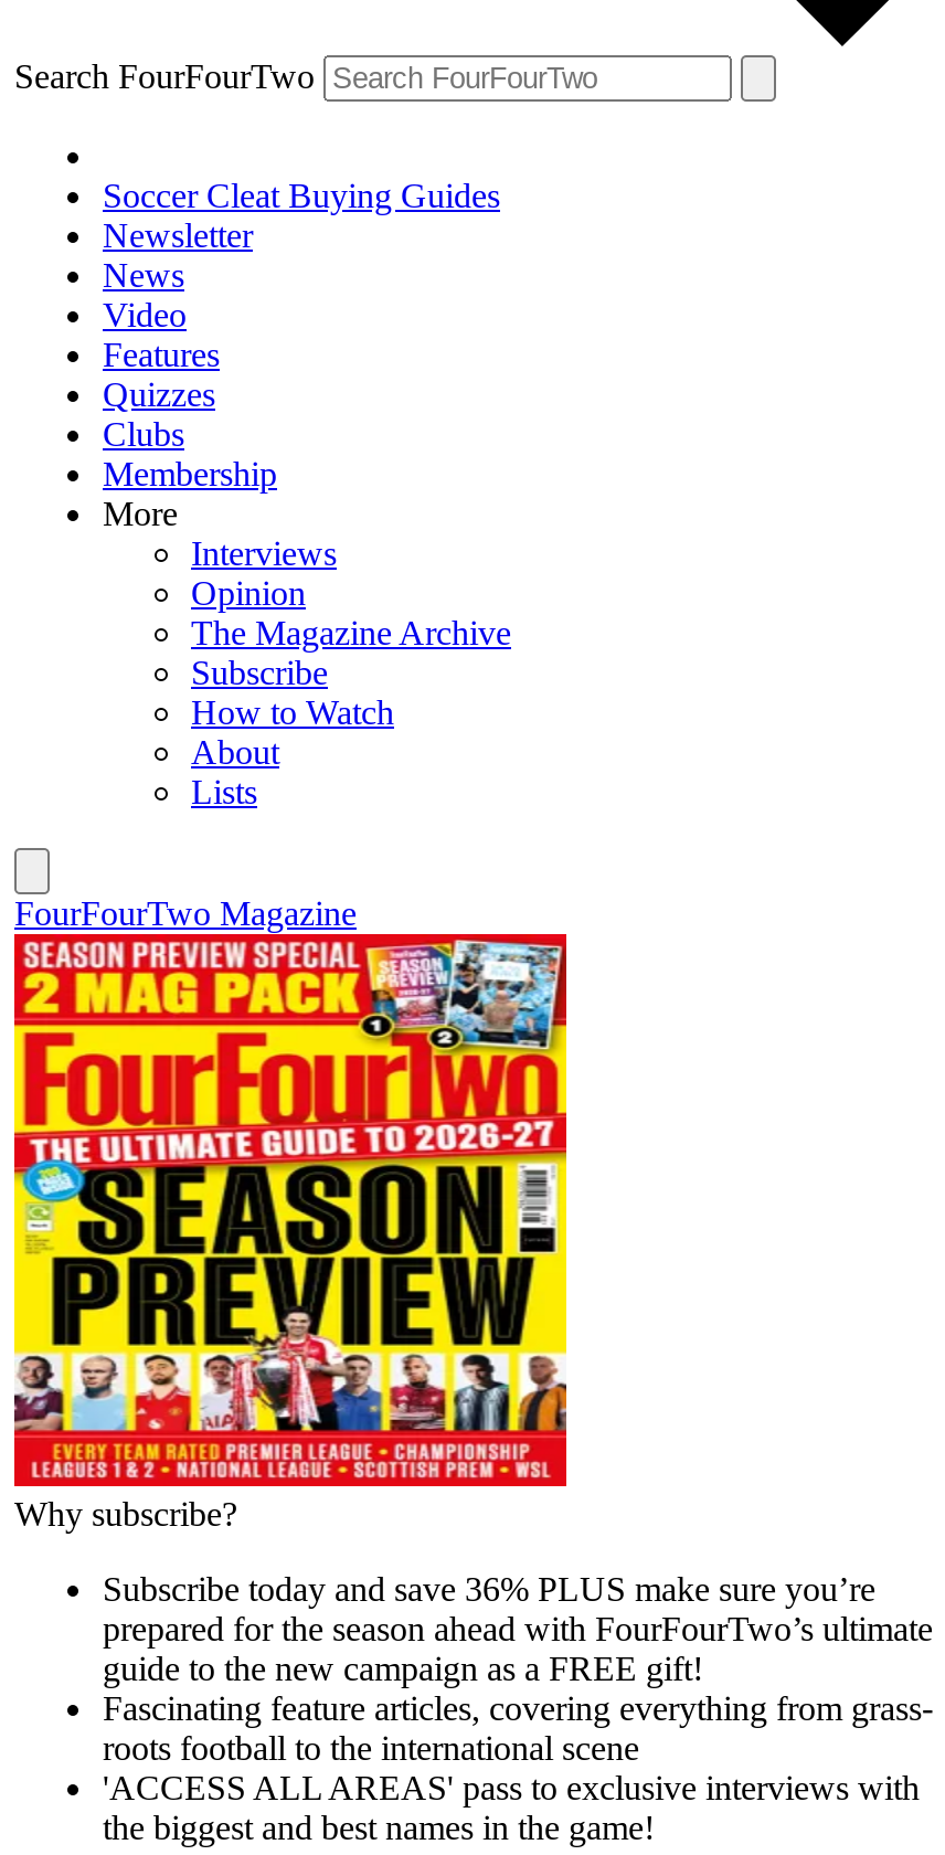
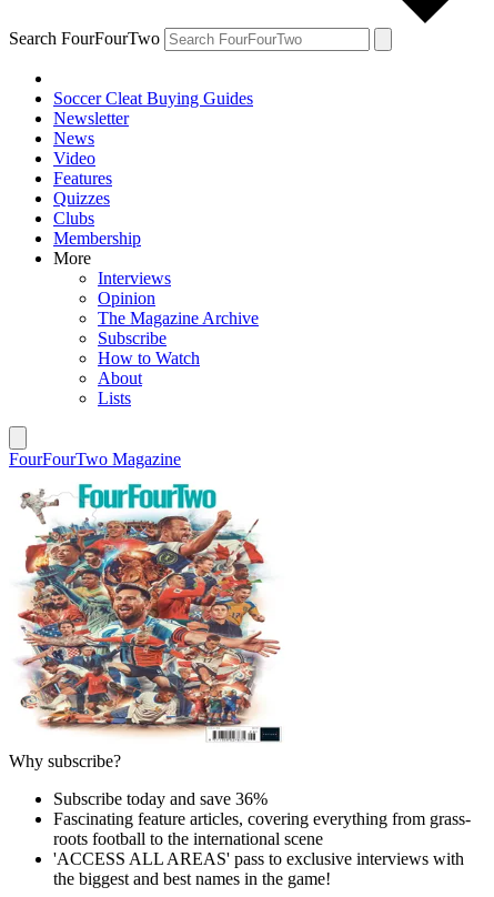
[12,932,933,1686] [image] | Subscribe today and save 36% PLUS make sure you’re | prepared for the season ahead with FourFourTwo’s ultimate | guide to the new campaign as a FREE gift! -> [9,470,286,808] [image] | Subscribe today and save 36%

